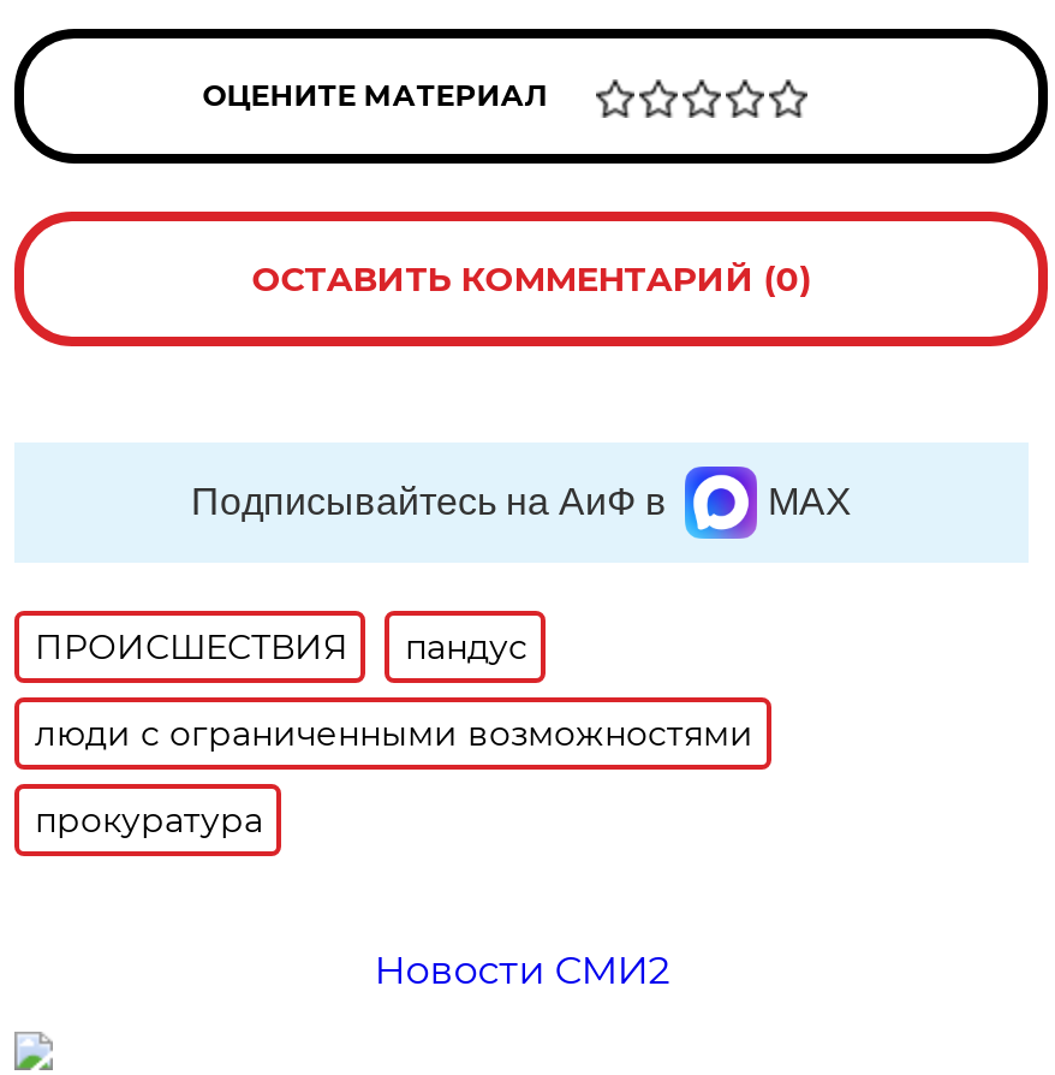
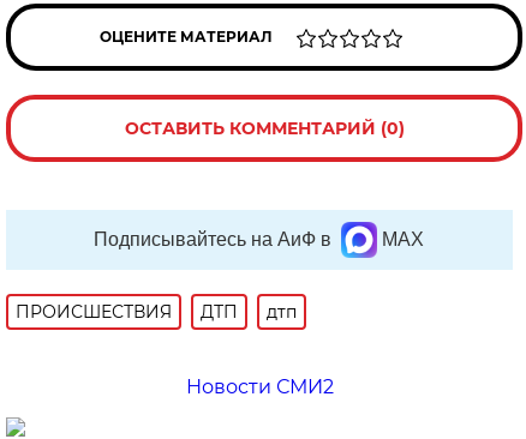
[35,625,753,842] пандус | люди с ограниченными возможностями | прокуратура -> [201,301,297,323] ДТП | дтп

